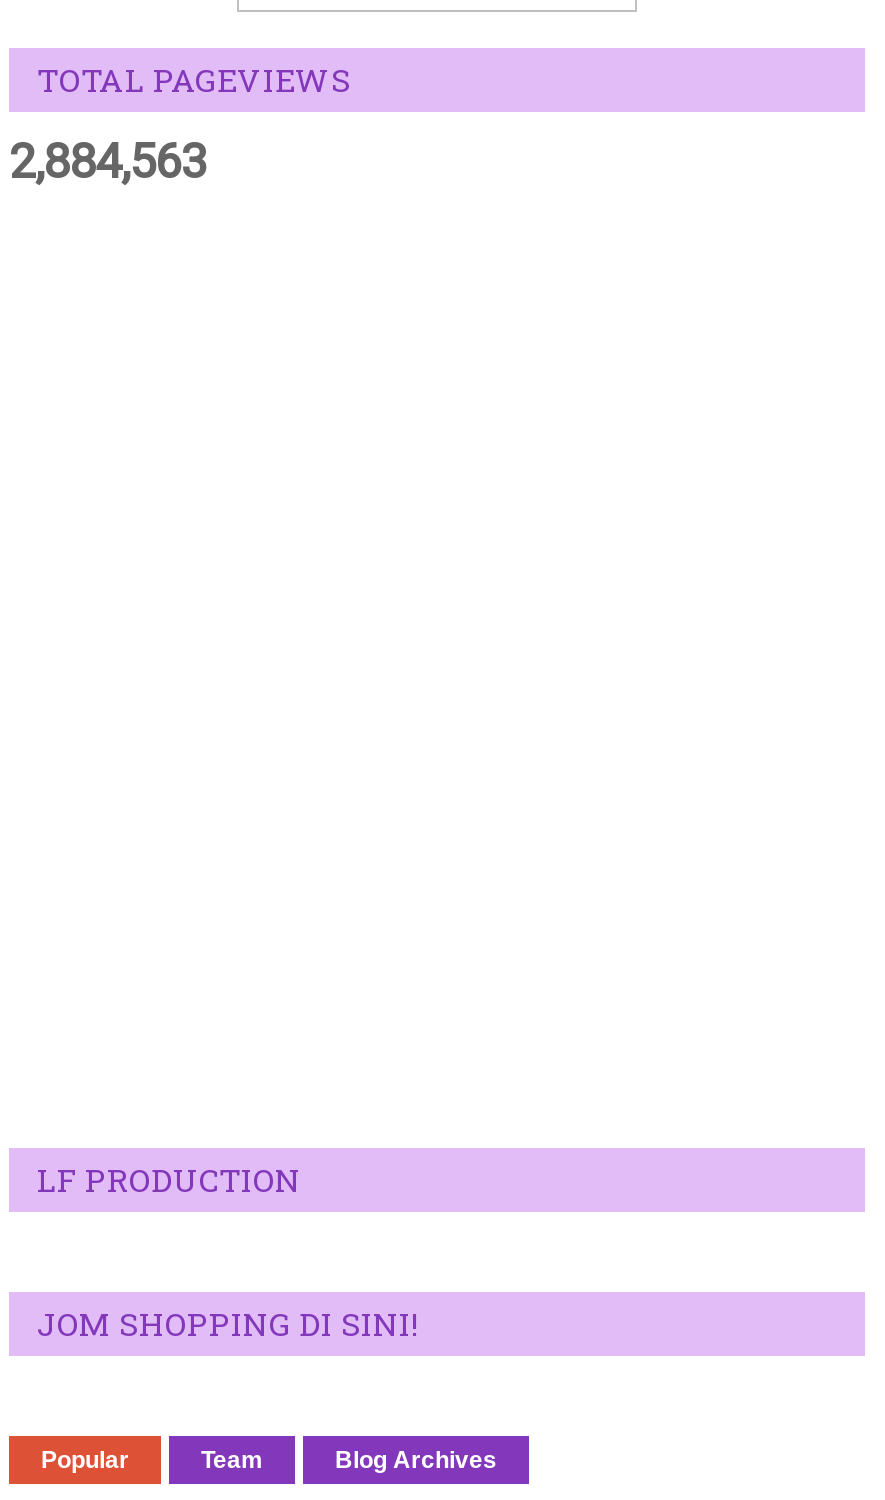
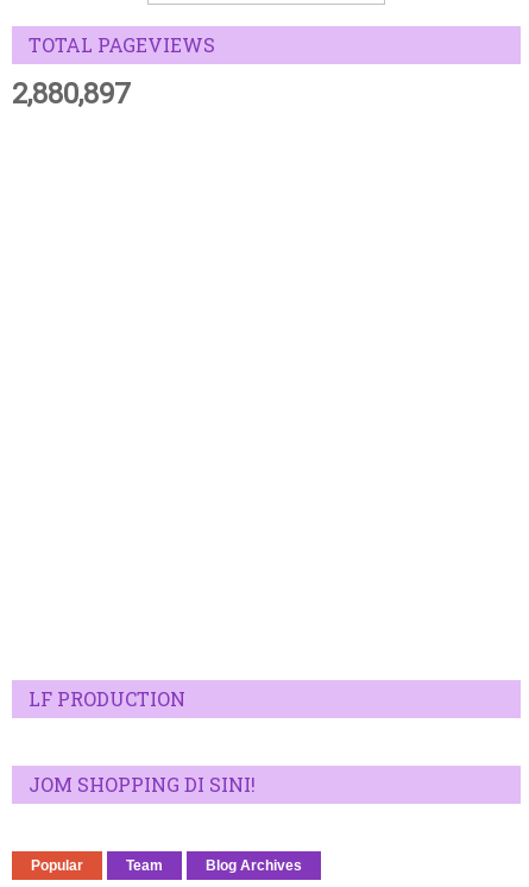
[9,135,207,191] 2,884,563 -> [12,78,130,111] 2,880,897

